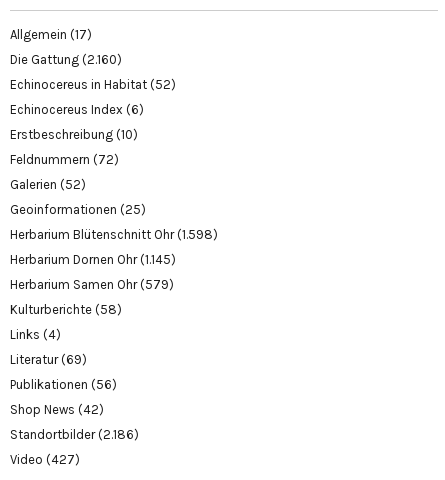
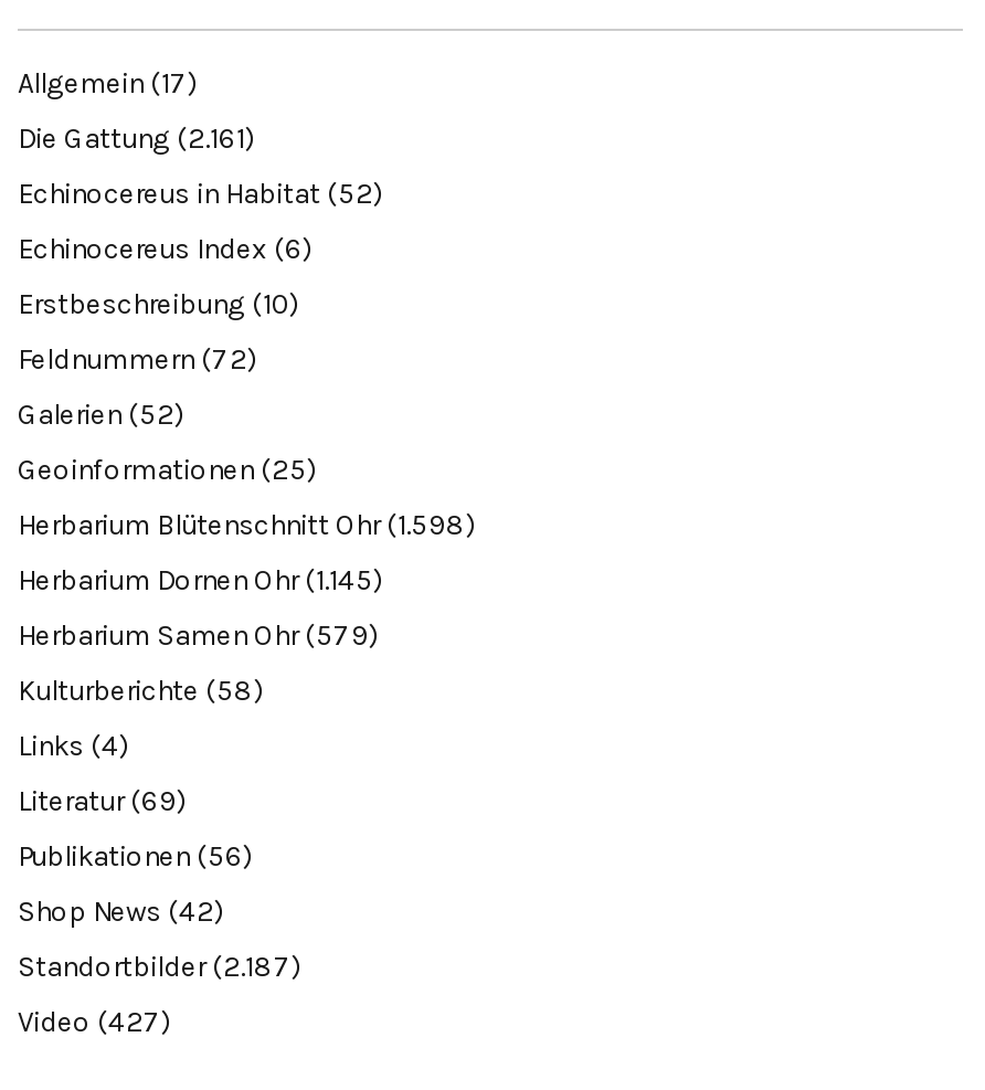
[10,52,122,67] Die Gattung (2.160) -> [18,121,256,154] Die Gattung (2.161)
[10,427,139,442] Standortbilder (2.186) -> [18,949,303,982] Standortbilder (2.187)

